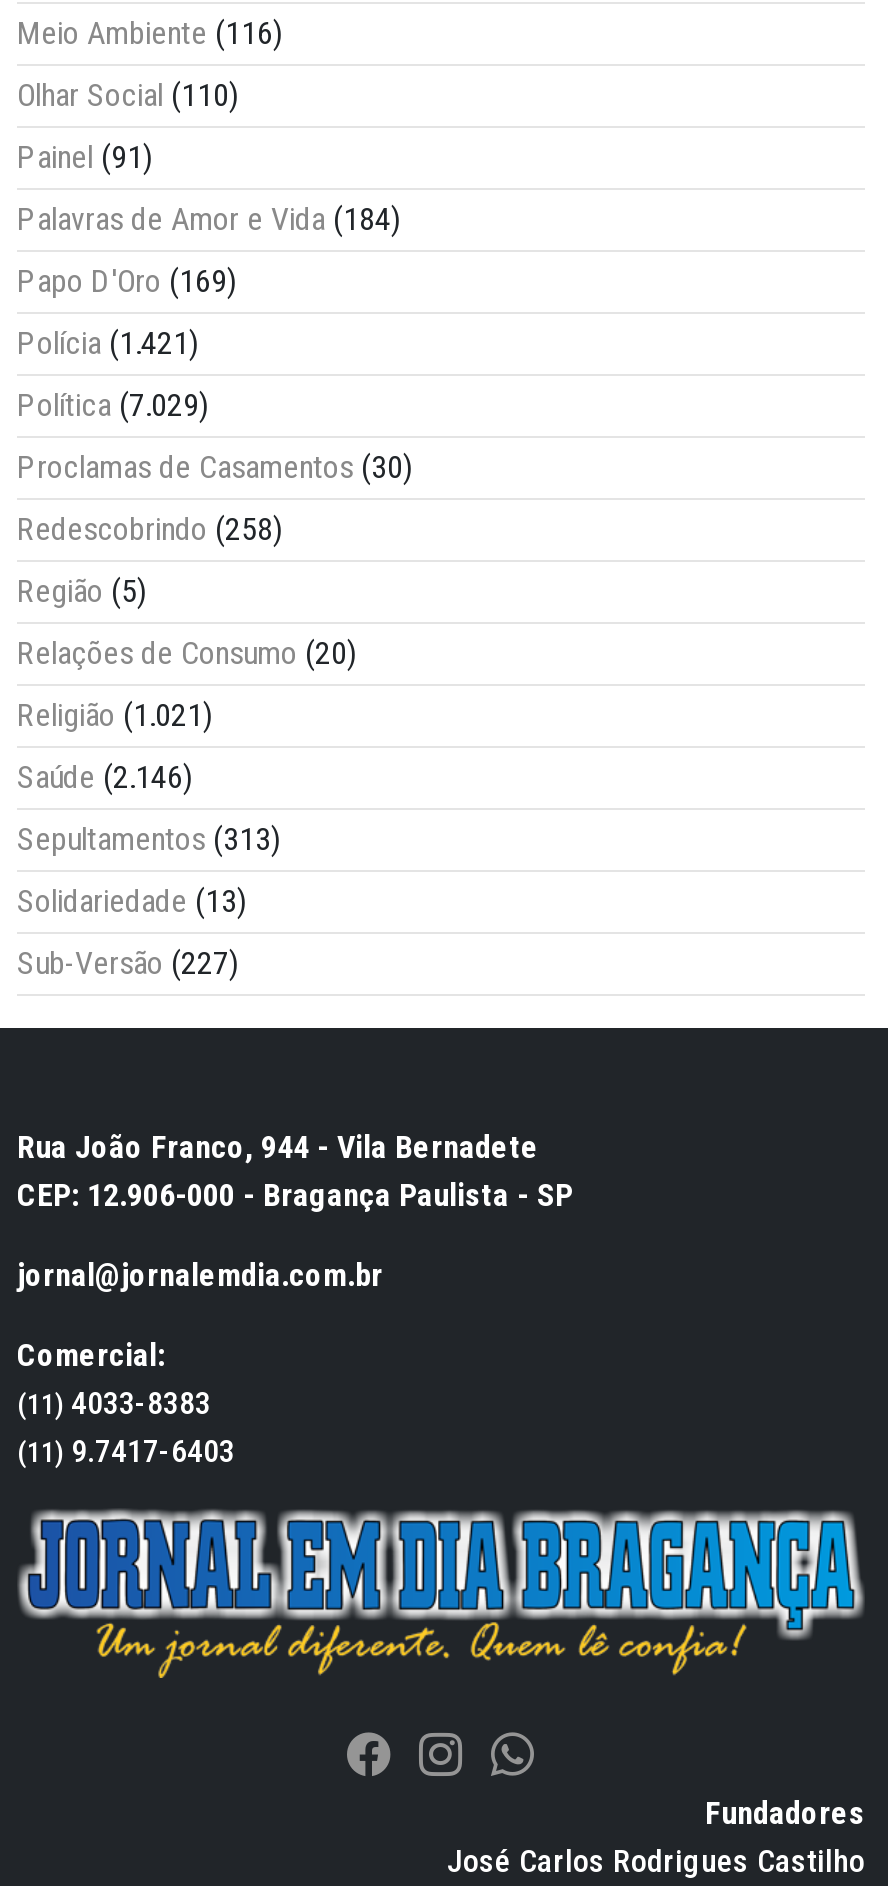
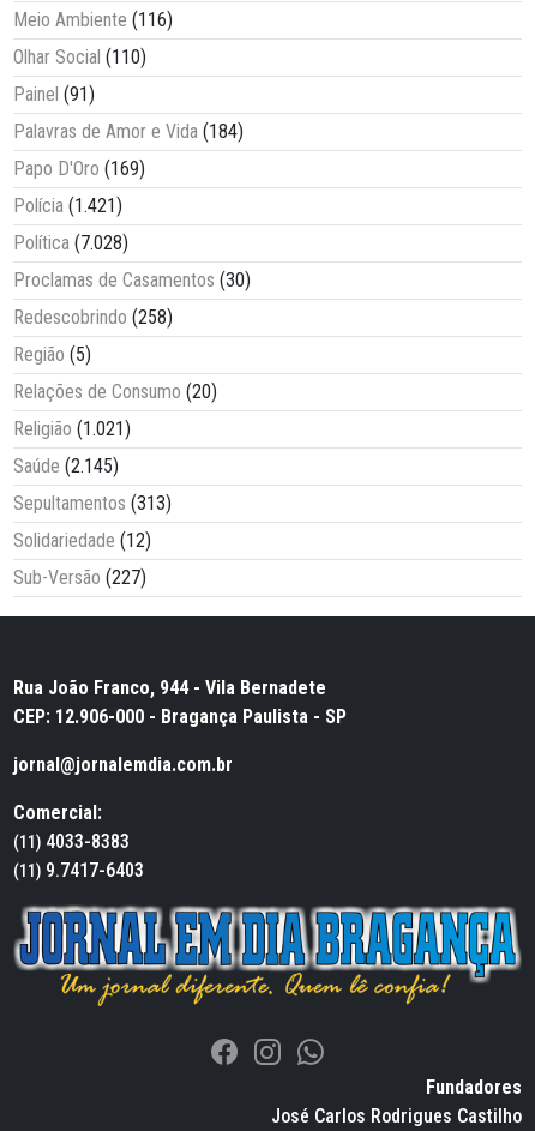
[17,387,209,425] Política (7.029) -> [13,232,128,255] Política (7.028)
[17,759,193,797] Saúde (2.146) -> [13,455,119,478] Saúde (2.145)
[17,883,247,921] Solidariedade (13) -> [13,530,151,552] Solidariedade (12)

